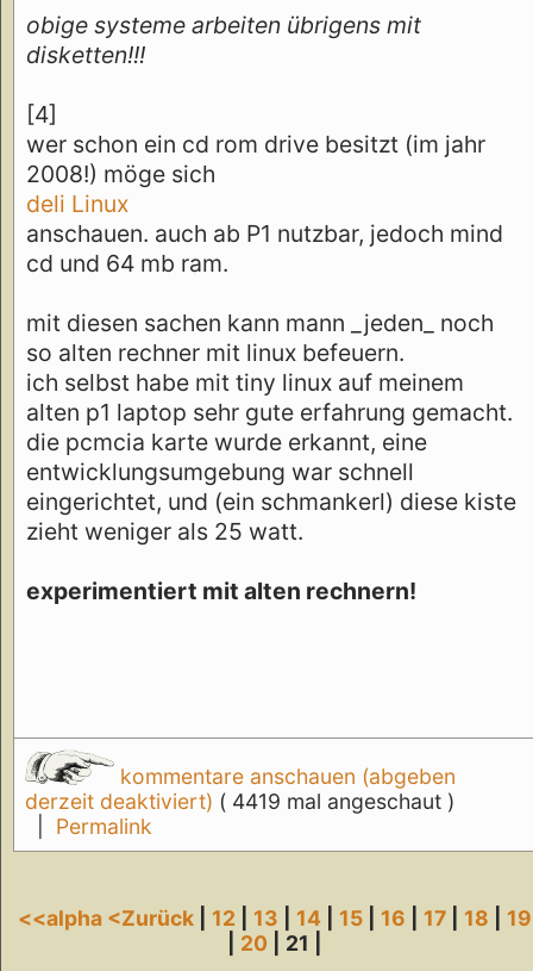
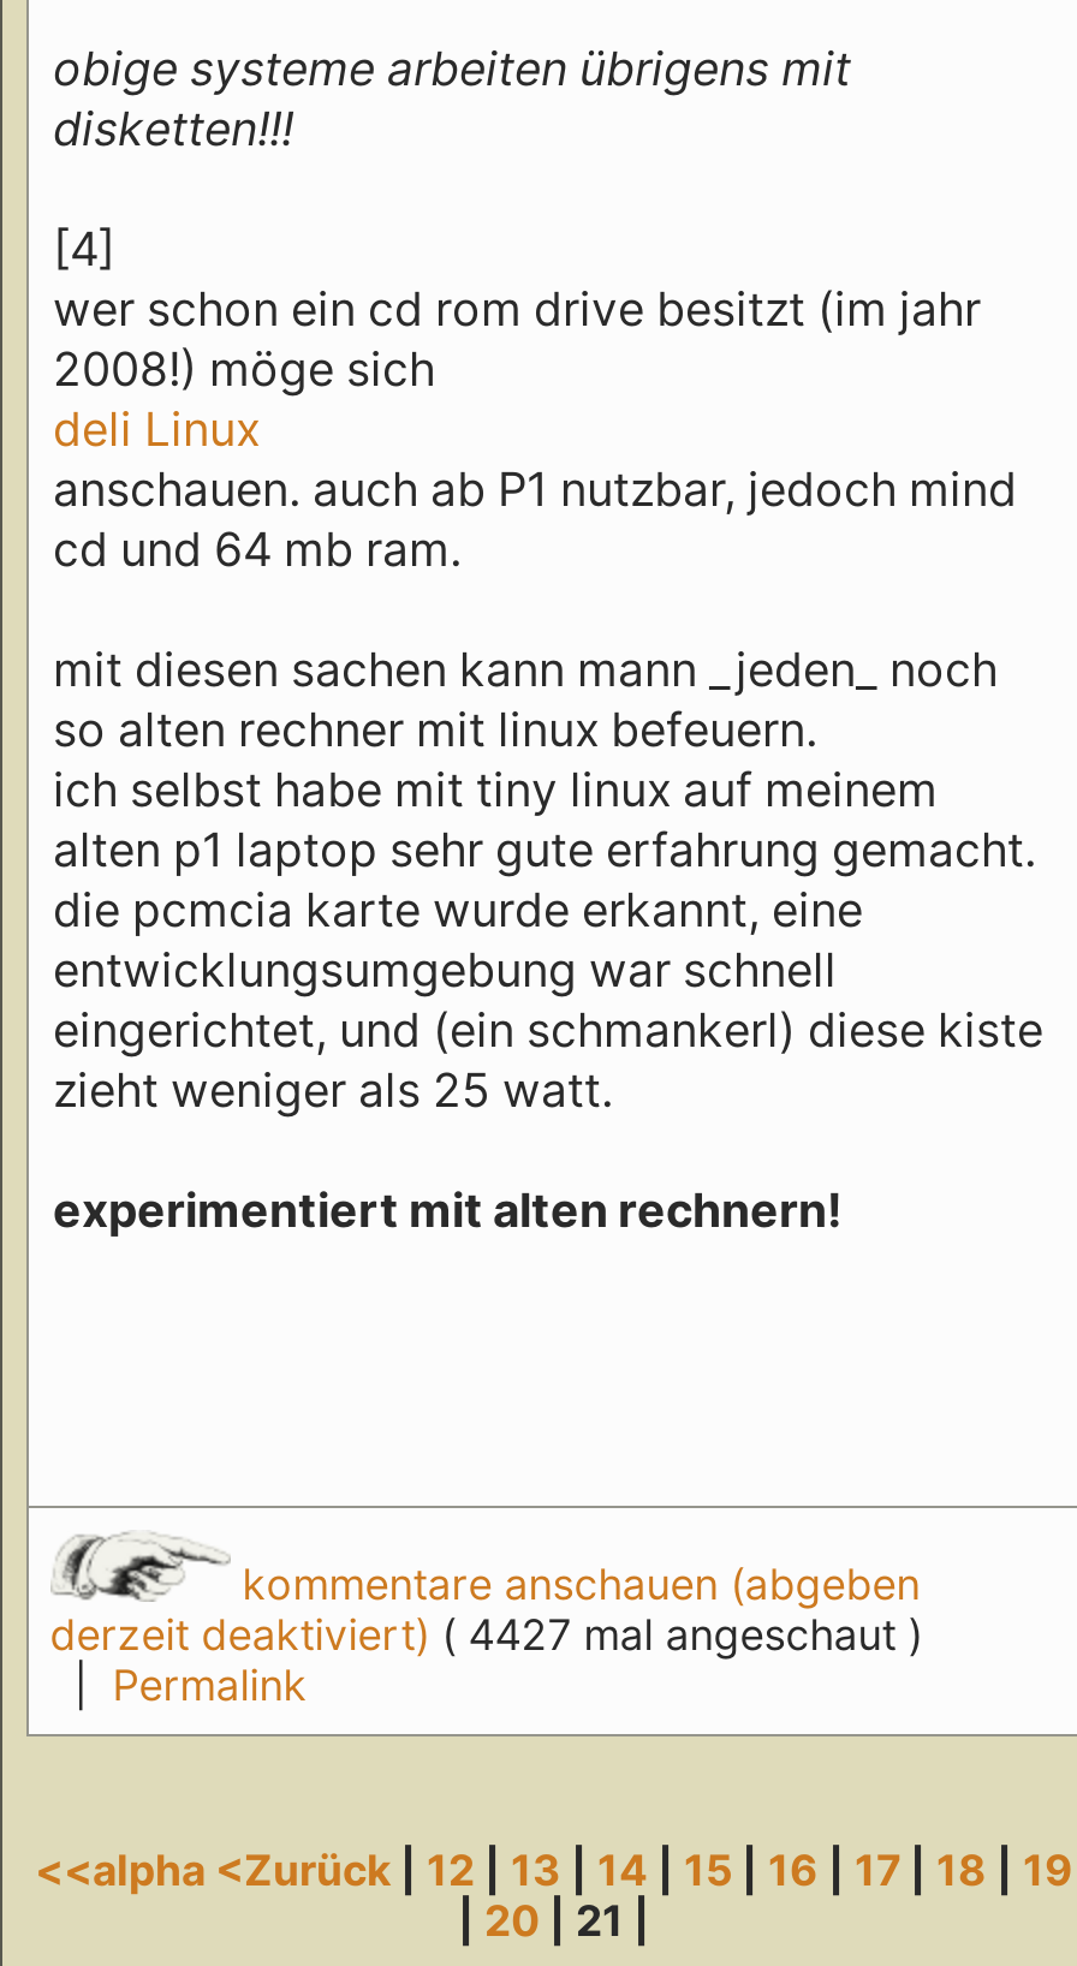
[25,790,454,815] derzeit deaktiviert) ( 4419 mal angeschaut ) -> [50,1611,923,1662] derzeit deaktiviert) ( 4427 mal angeschaut )

